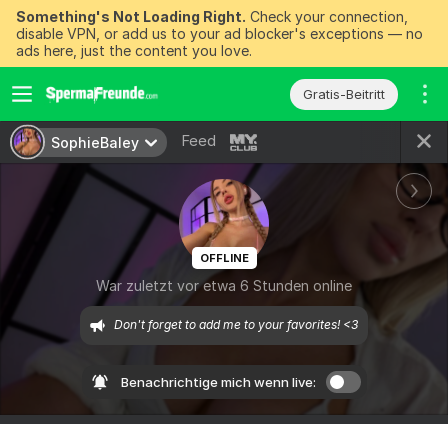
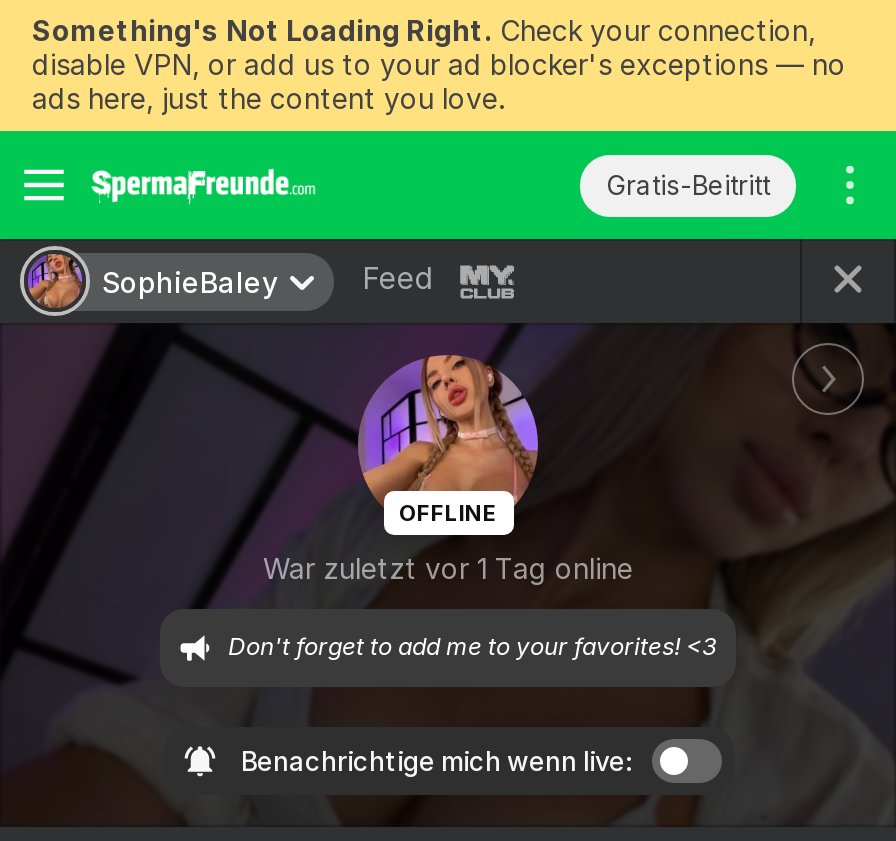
[96,277,352,294] War zuletzt vor etwa 6 Stunden online -> [263,552,633,586] War zuletzt vor 1 Tag online

